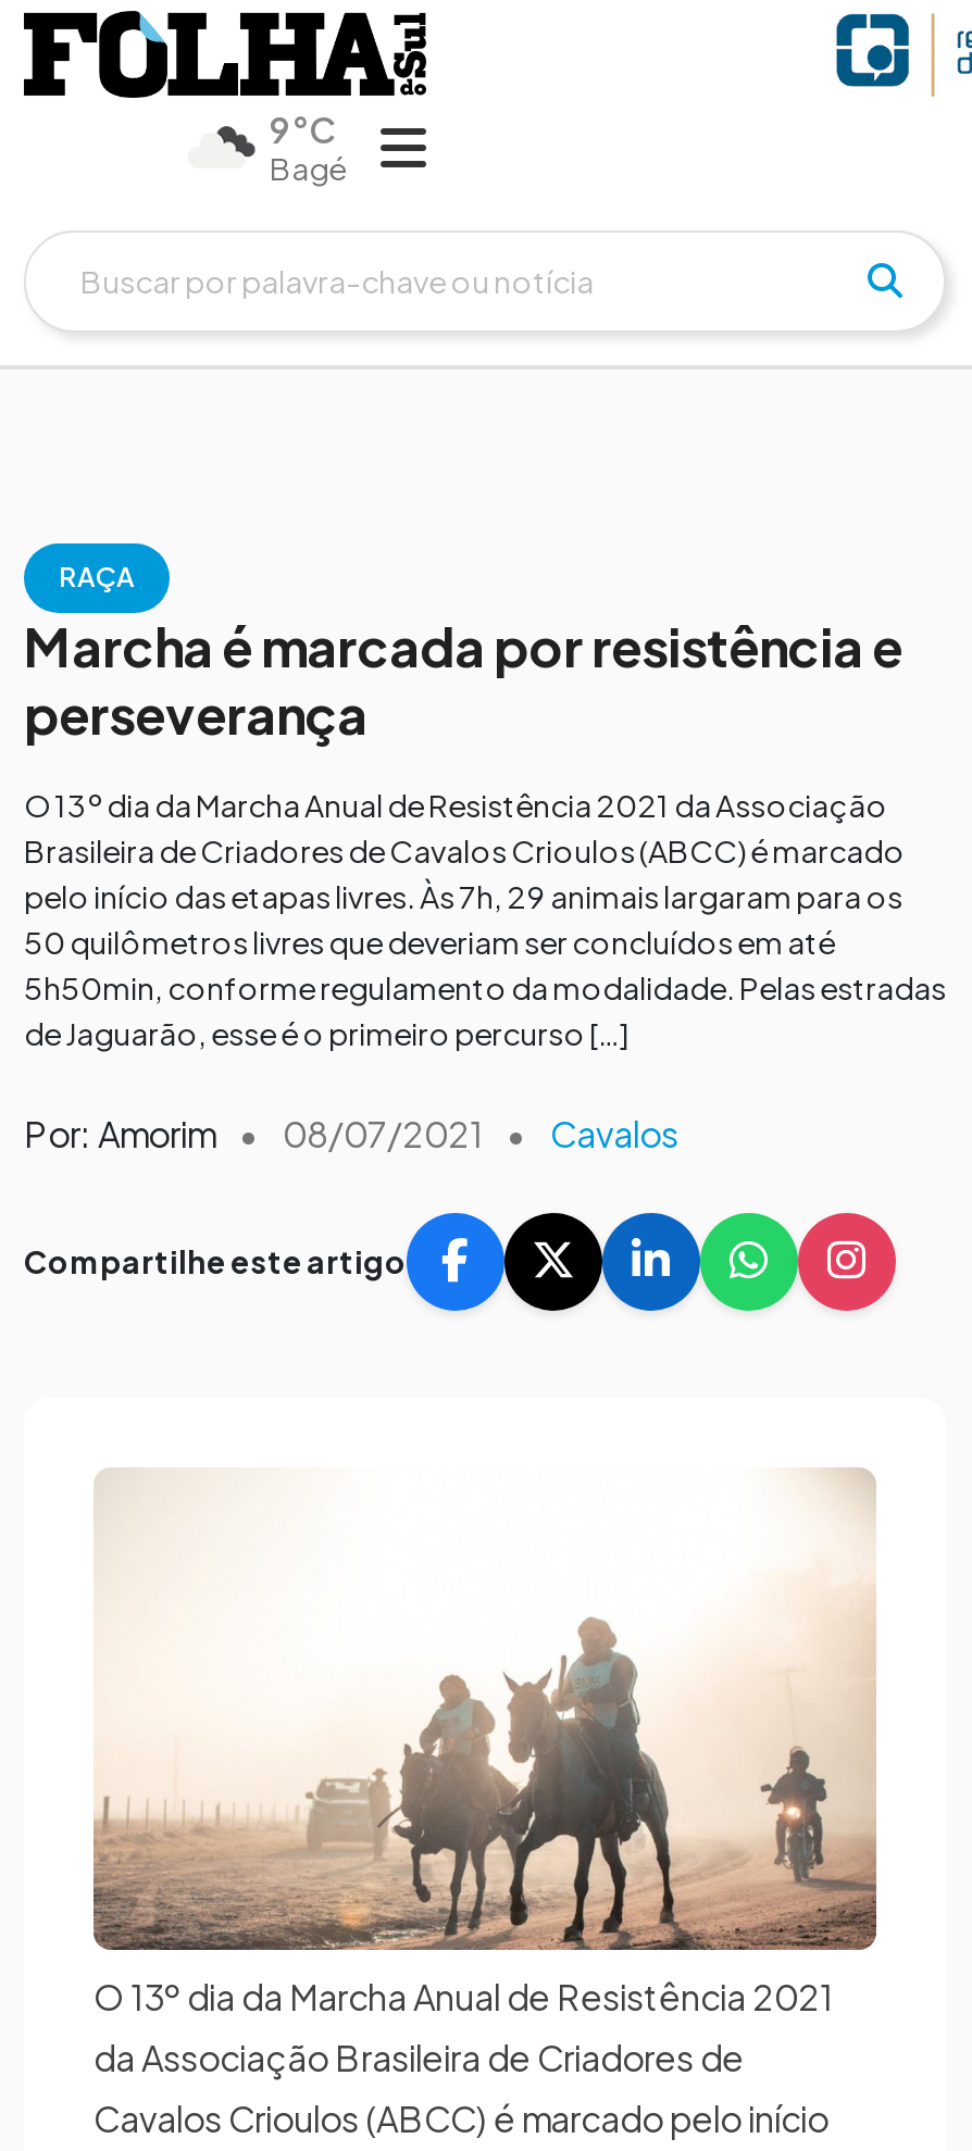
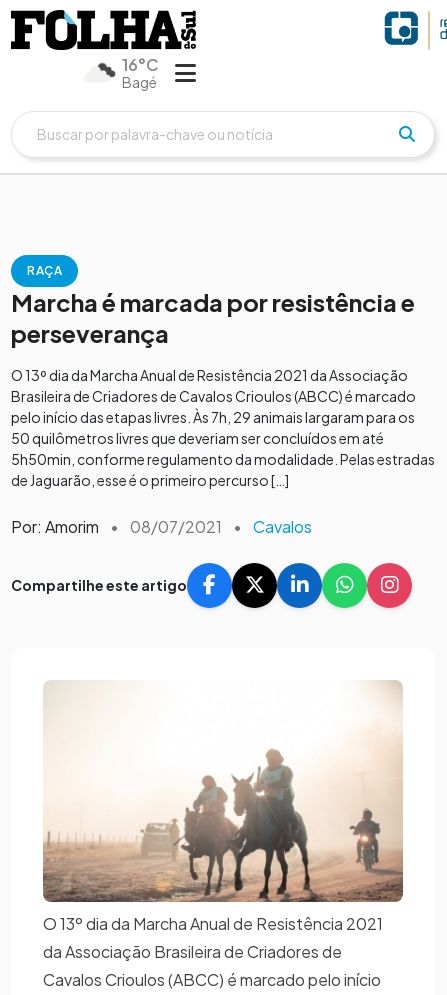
[270,107,337,152] 9°C -> [122,54,159,75] 16°C

